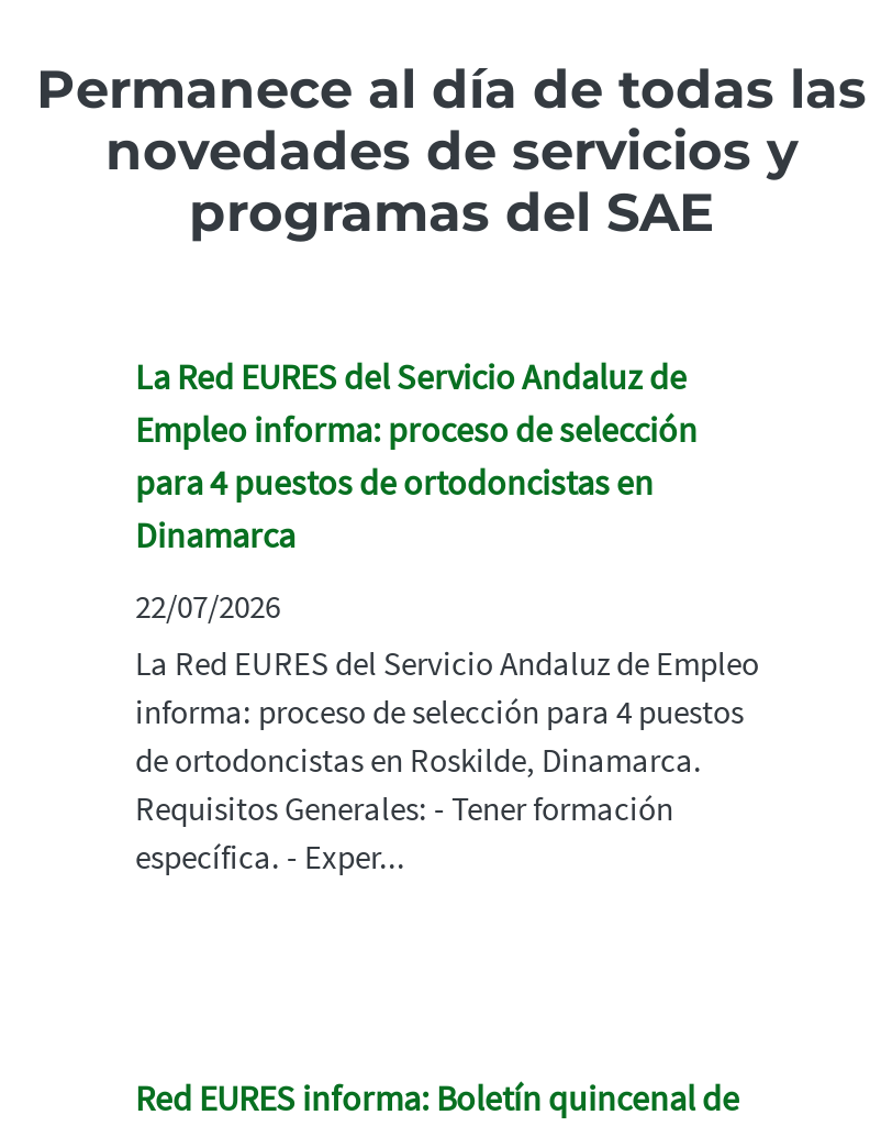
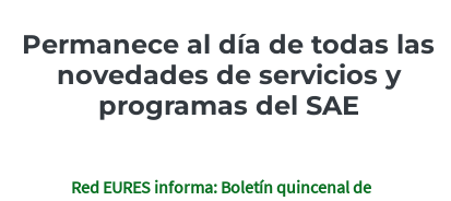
[135,354,759,877] La Red EURES del Servicio Andaluz de | Empleo informa: proceso de selección | para 4 puestos de ortodoncistas en | Dinamarca | 22/07/2026 | La Red EURES del Servicio Andaluz de Empleo | informa: proceso de selección para 4 puestos | de ortodoncistas en Roskilde, Dinamarca. | Requisitos Generales: - Tener formación | específica. - Exper... -> none

